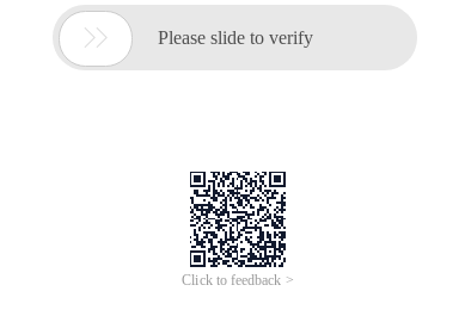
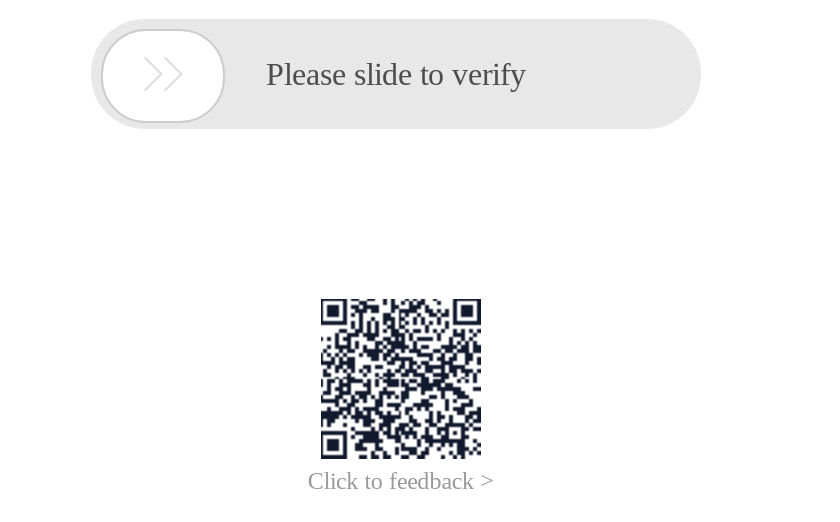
[189,171,287,268] [image] -> [319,297,483,461] [image]

